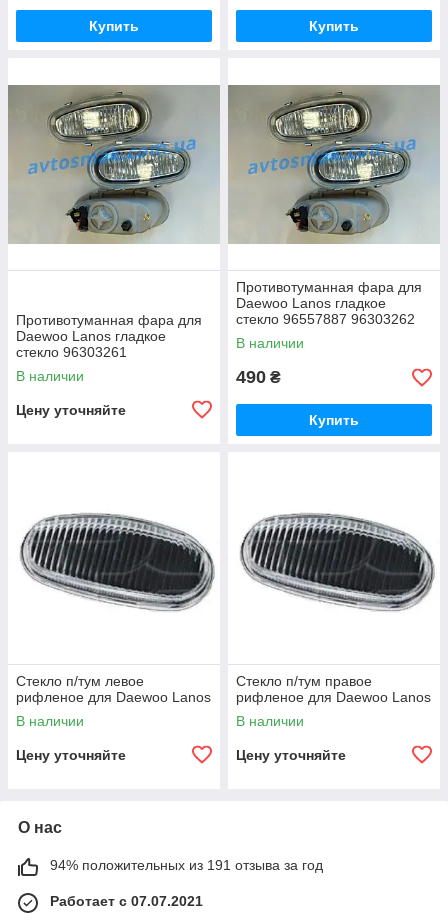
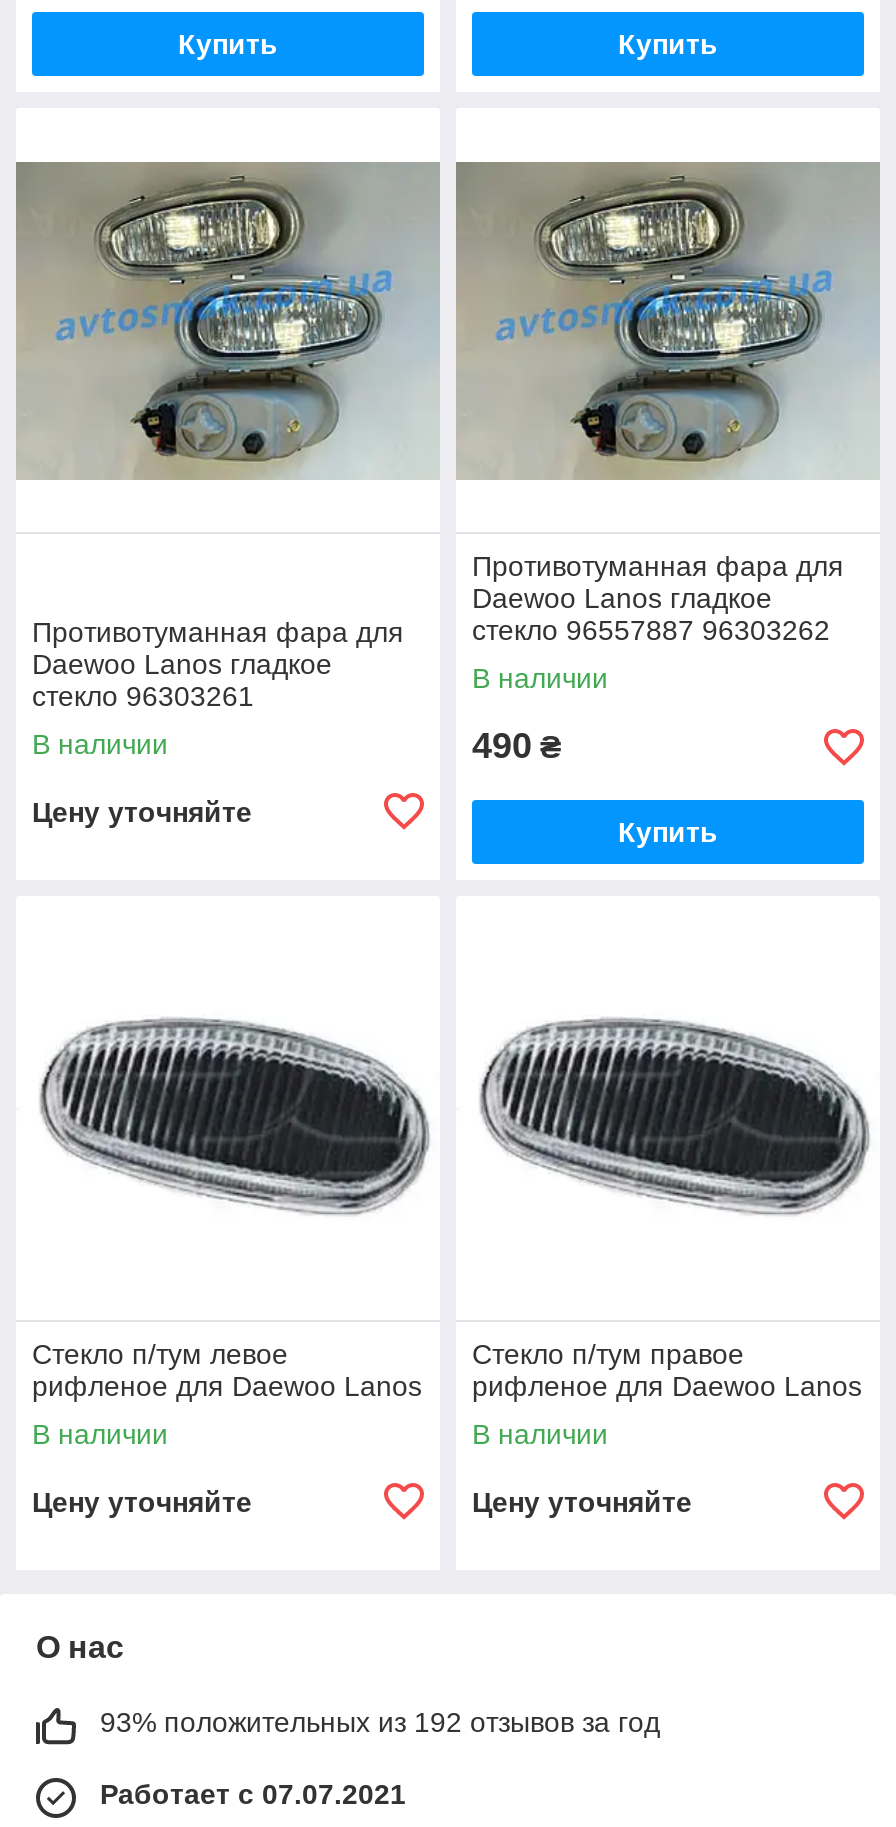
[50,857,323,873] 94% положительных из 191 отзыва за год -> [100,1706,660,1738] 93% положительных из 192 отзывов за год

